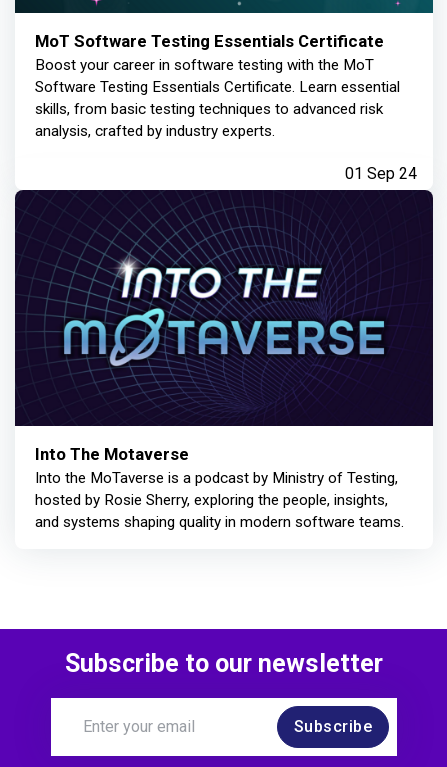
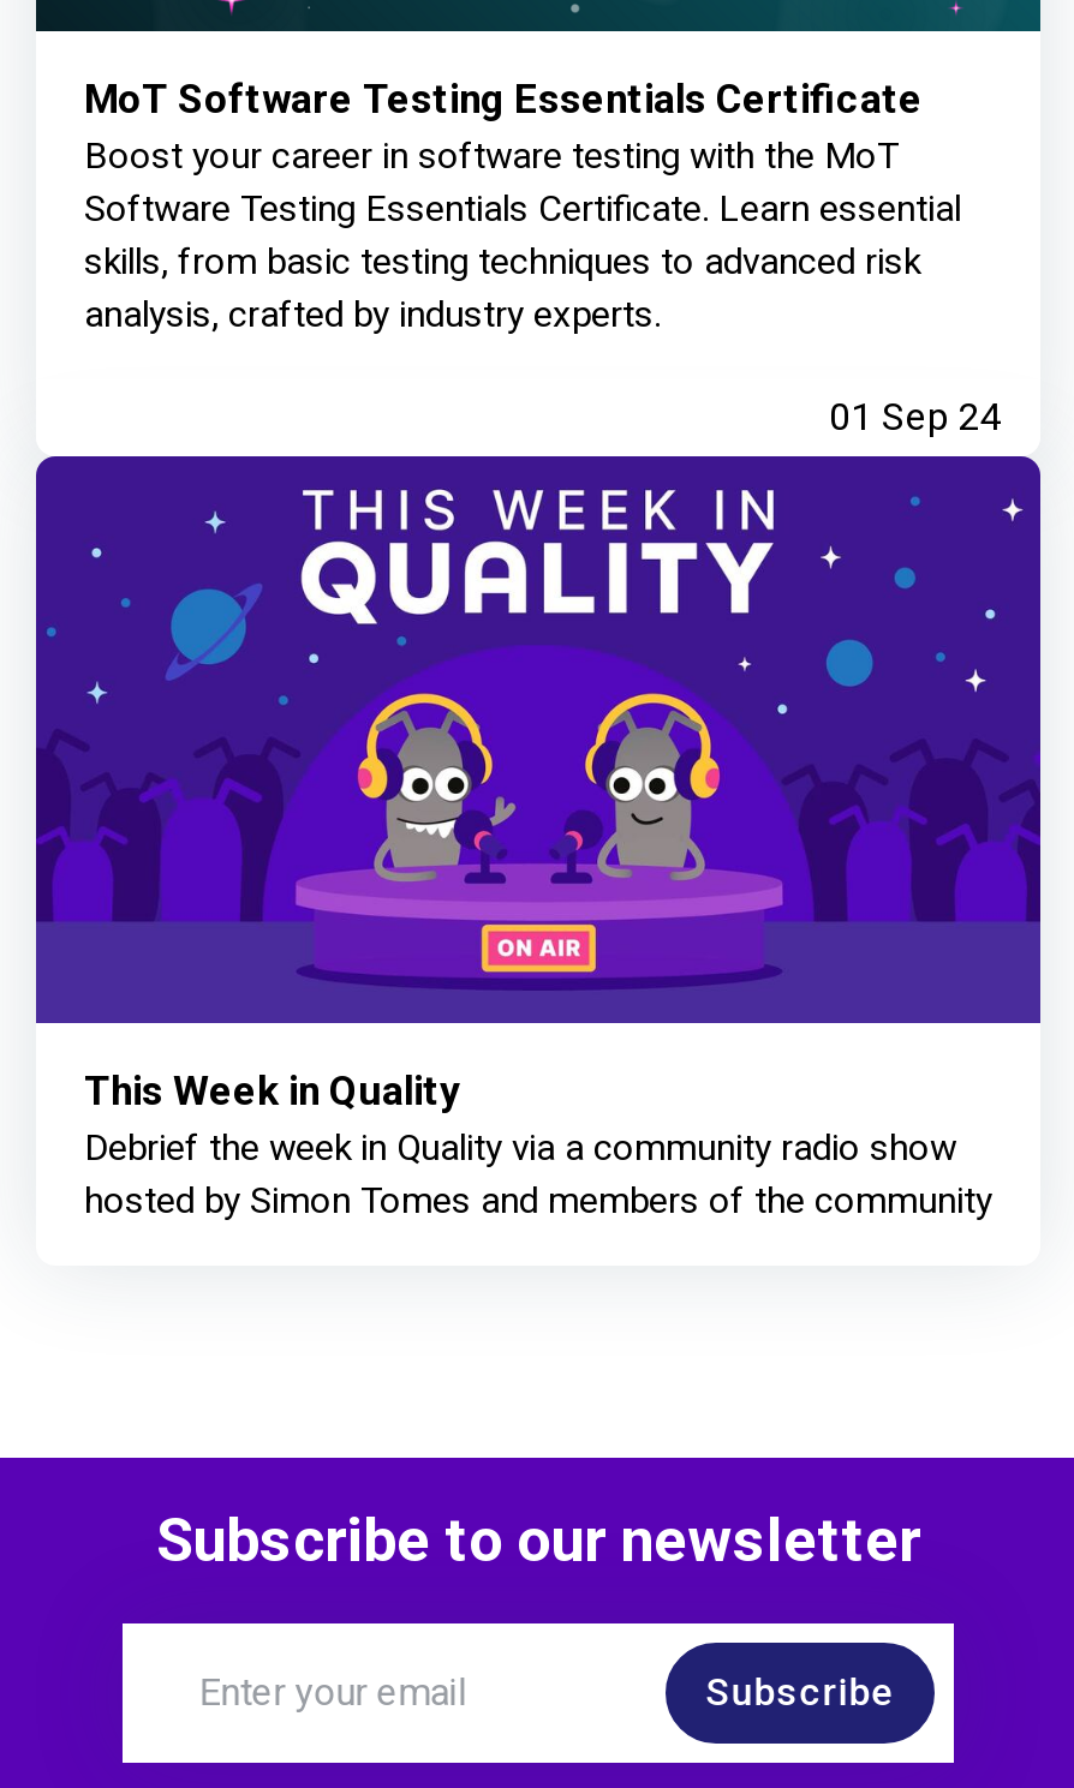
[14,189,434,530] [image] | Into The Motaverse | Into the MoTaverse is a podcast by Ministry of Testing, | hosted by Rosie Sherry, exploring the people, insights, | and systems shaping quality in modern software teams. -> [34,454,1043,1221] [image] | This Week in Quality | Debrief the week in Quality via a community radio show | hosted by Simon Tomes and members of the community

